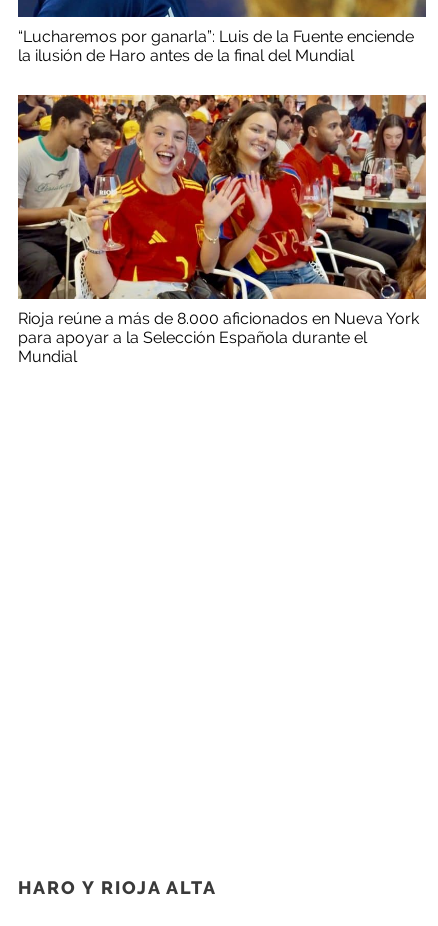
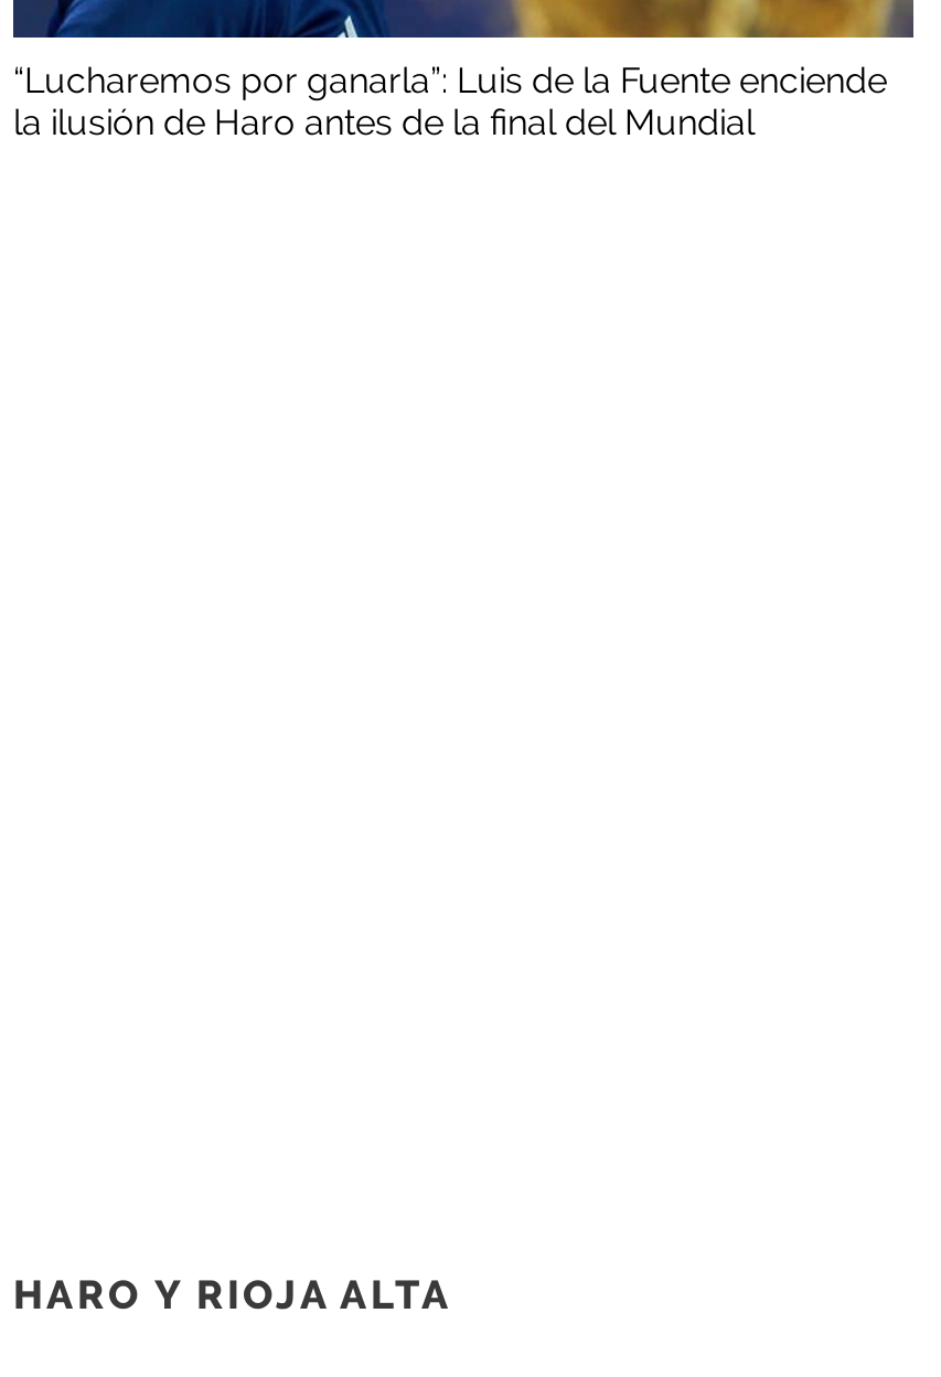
[17,94,427,366] [image] | Rioja reúne a más de 8.000 aficionados en Nueva York | para apoyar a la Selección Española durante el | Mundial -> none

